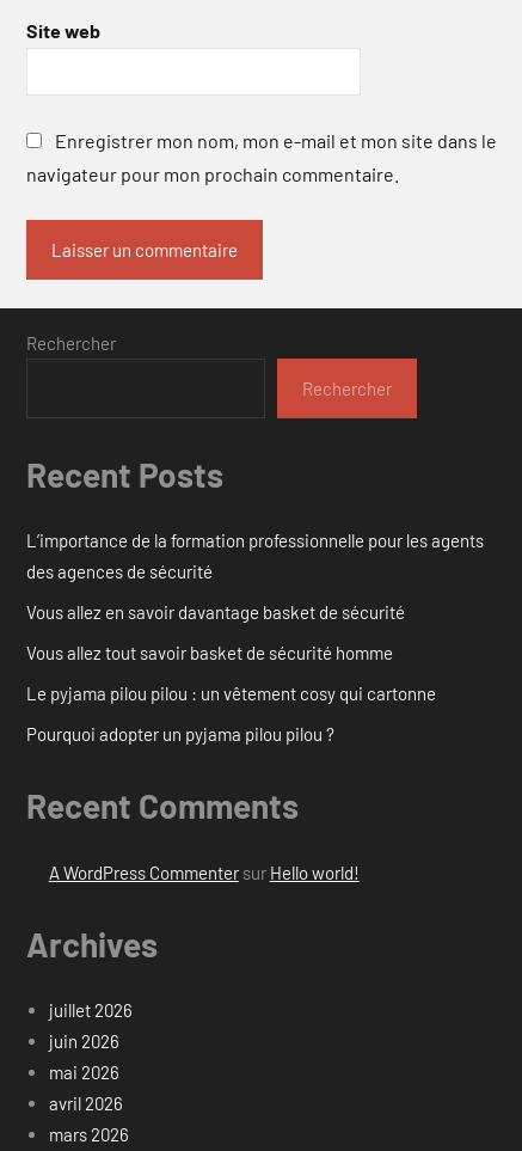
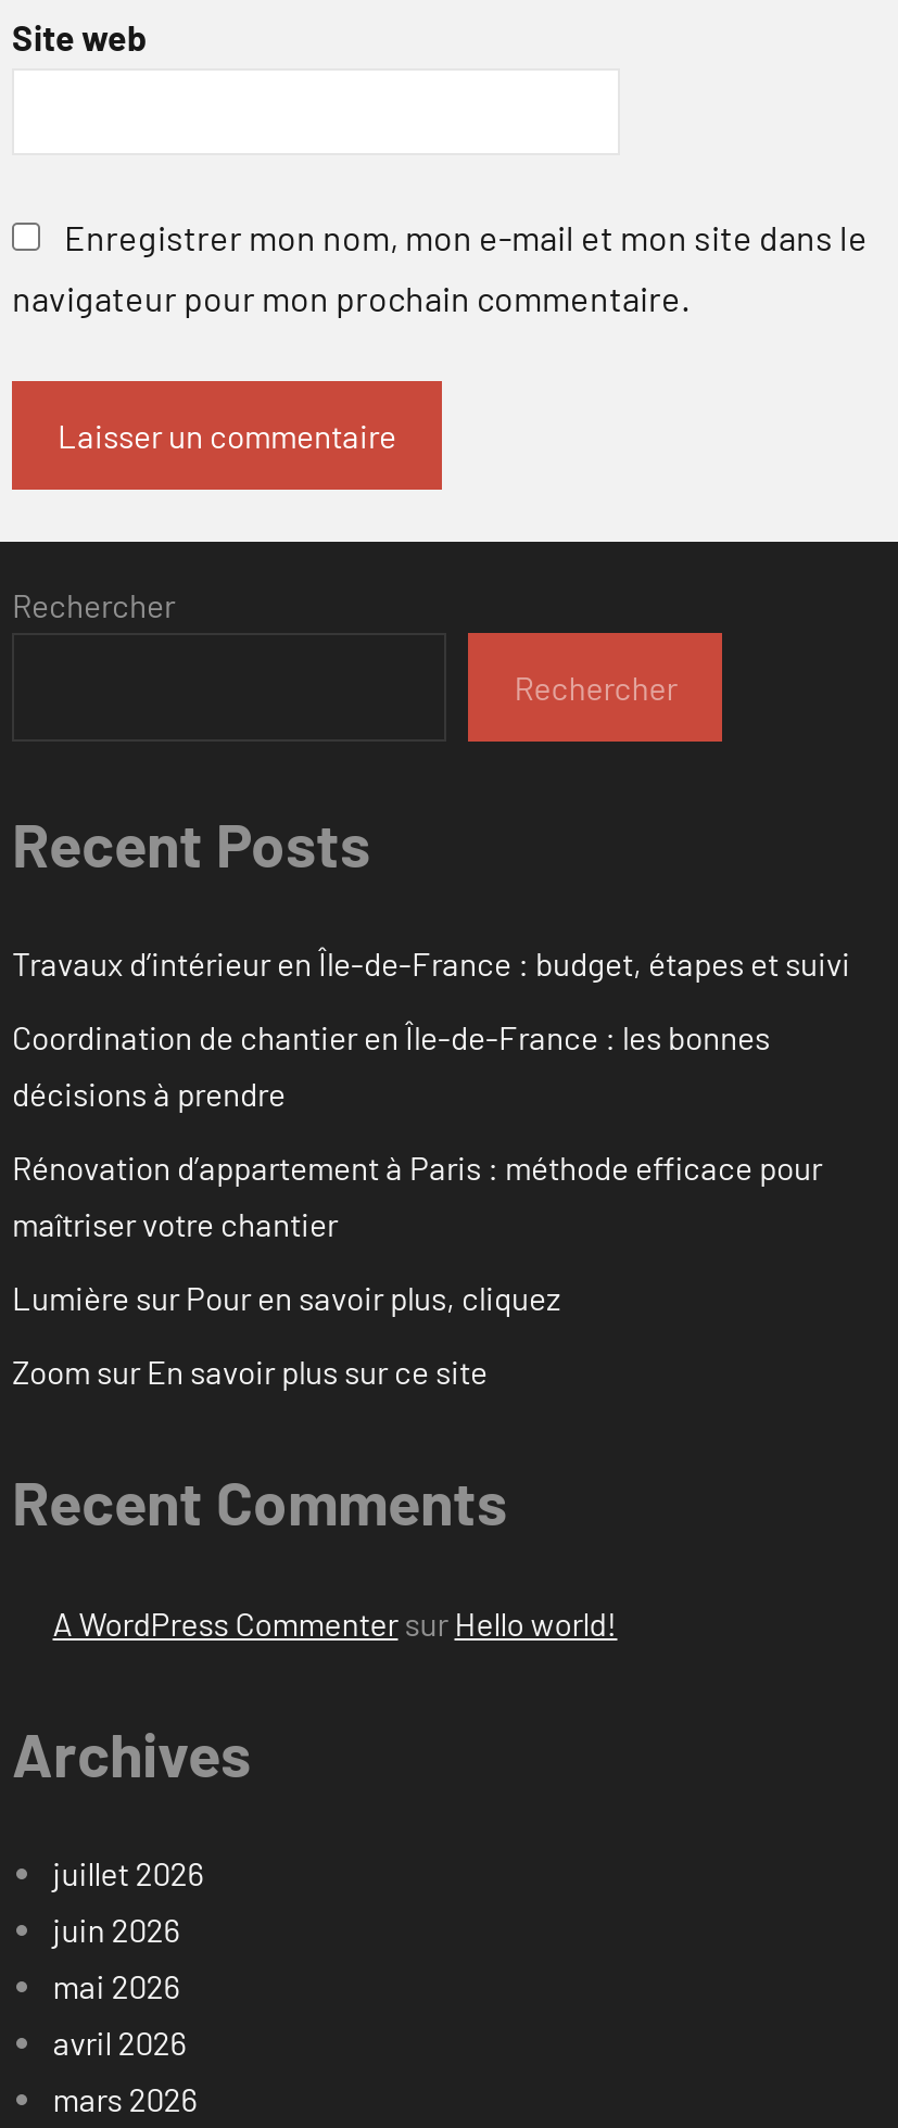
[26,530,484,582] L’importance de la formation professionnelle pour les agents | des agences de sécurité -> [12,944,850,983] Travaux d’intérieur en Île-de-France : budget, étapes et suivi
[26,602,405,623] Vous allez en savoir davantage basket de sécurité -> [12,1018,770,1114] Coordination de chantier en Île-de-France : les bonnes | décisions à prendre
[26,642,393,664] Vous allez tout savoir basket de sécurité homme -> [12,1148,822,1244] Rénovation d’appartement à Paris : méthode efficace pour | maîtriser votre chantier
[26,683,436,704] Le pyjama pilou pilou : un vêtement cosy qui cartonne -> [12,1279,561,1318] Lumière sur Pour en savoir plus, cliquez
[26,723,334,745] Pourquoi adopter un pyjama pilou pilou ? -> [12,1352,488,1391] Zoom sur En savoir plus sur ce site

